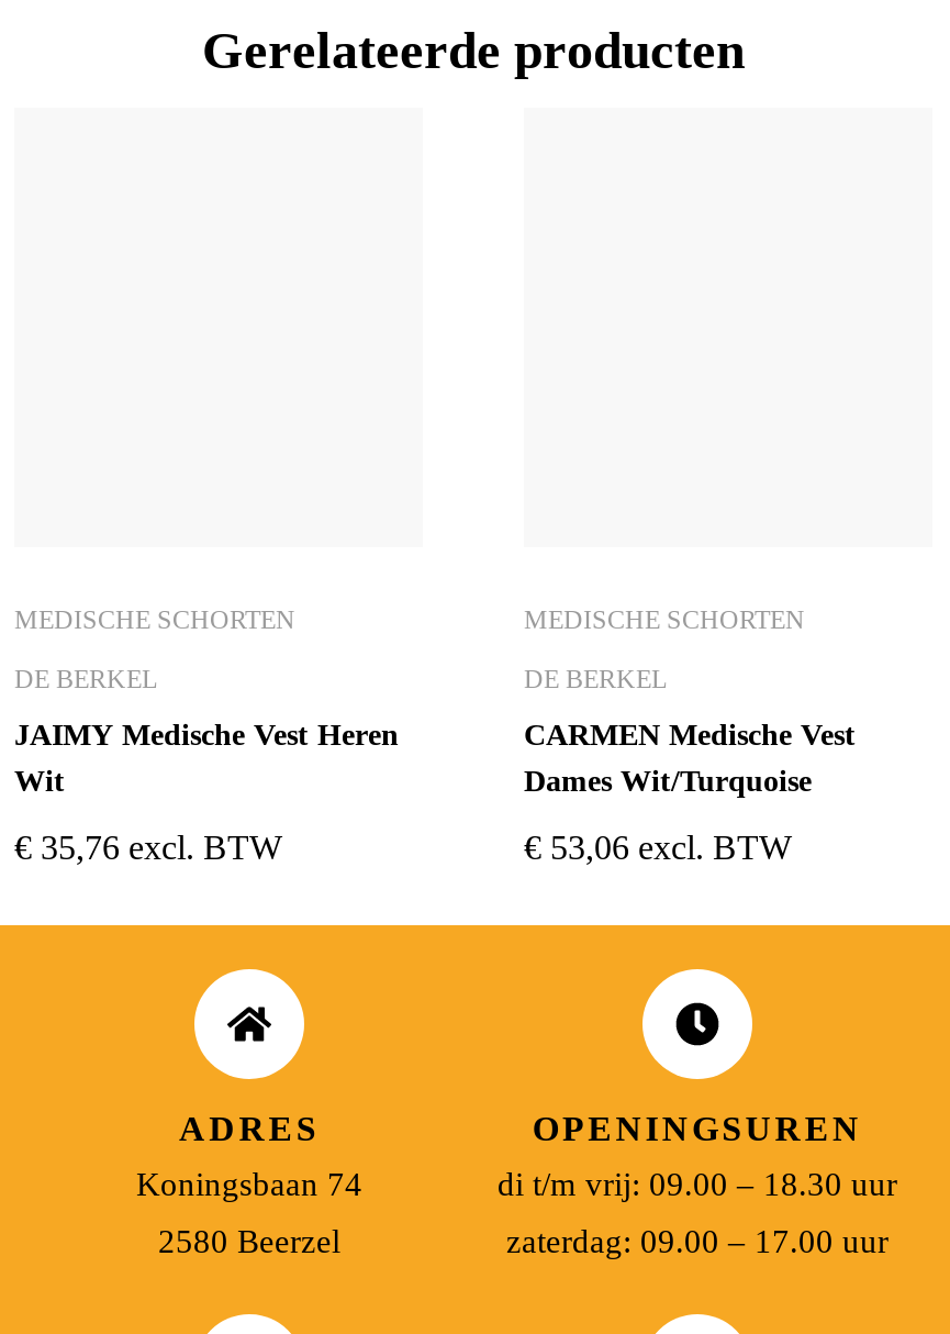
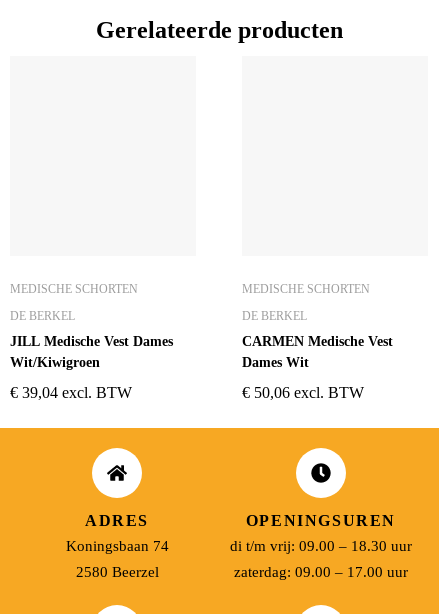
[14,718,399,798] JAIMY Medische Vest Heren | Wit -> [10,334,173,370] JILL Medische Vest Dames | Wit/Kiwigroen
[524,765,812,798] Dames Wit/Turquoise -> [242,355,309,370] Dames Wit
[14,828,282,866] €35,76 excl. BTW -> [10,384,132,401] €39,04 excl. BTW
[524,828,792,866] €53,06 excl. BTW -> [242,384,364,401] €50,06 excl. BTW

